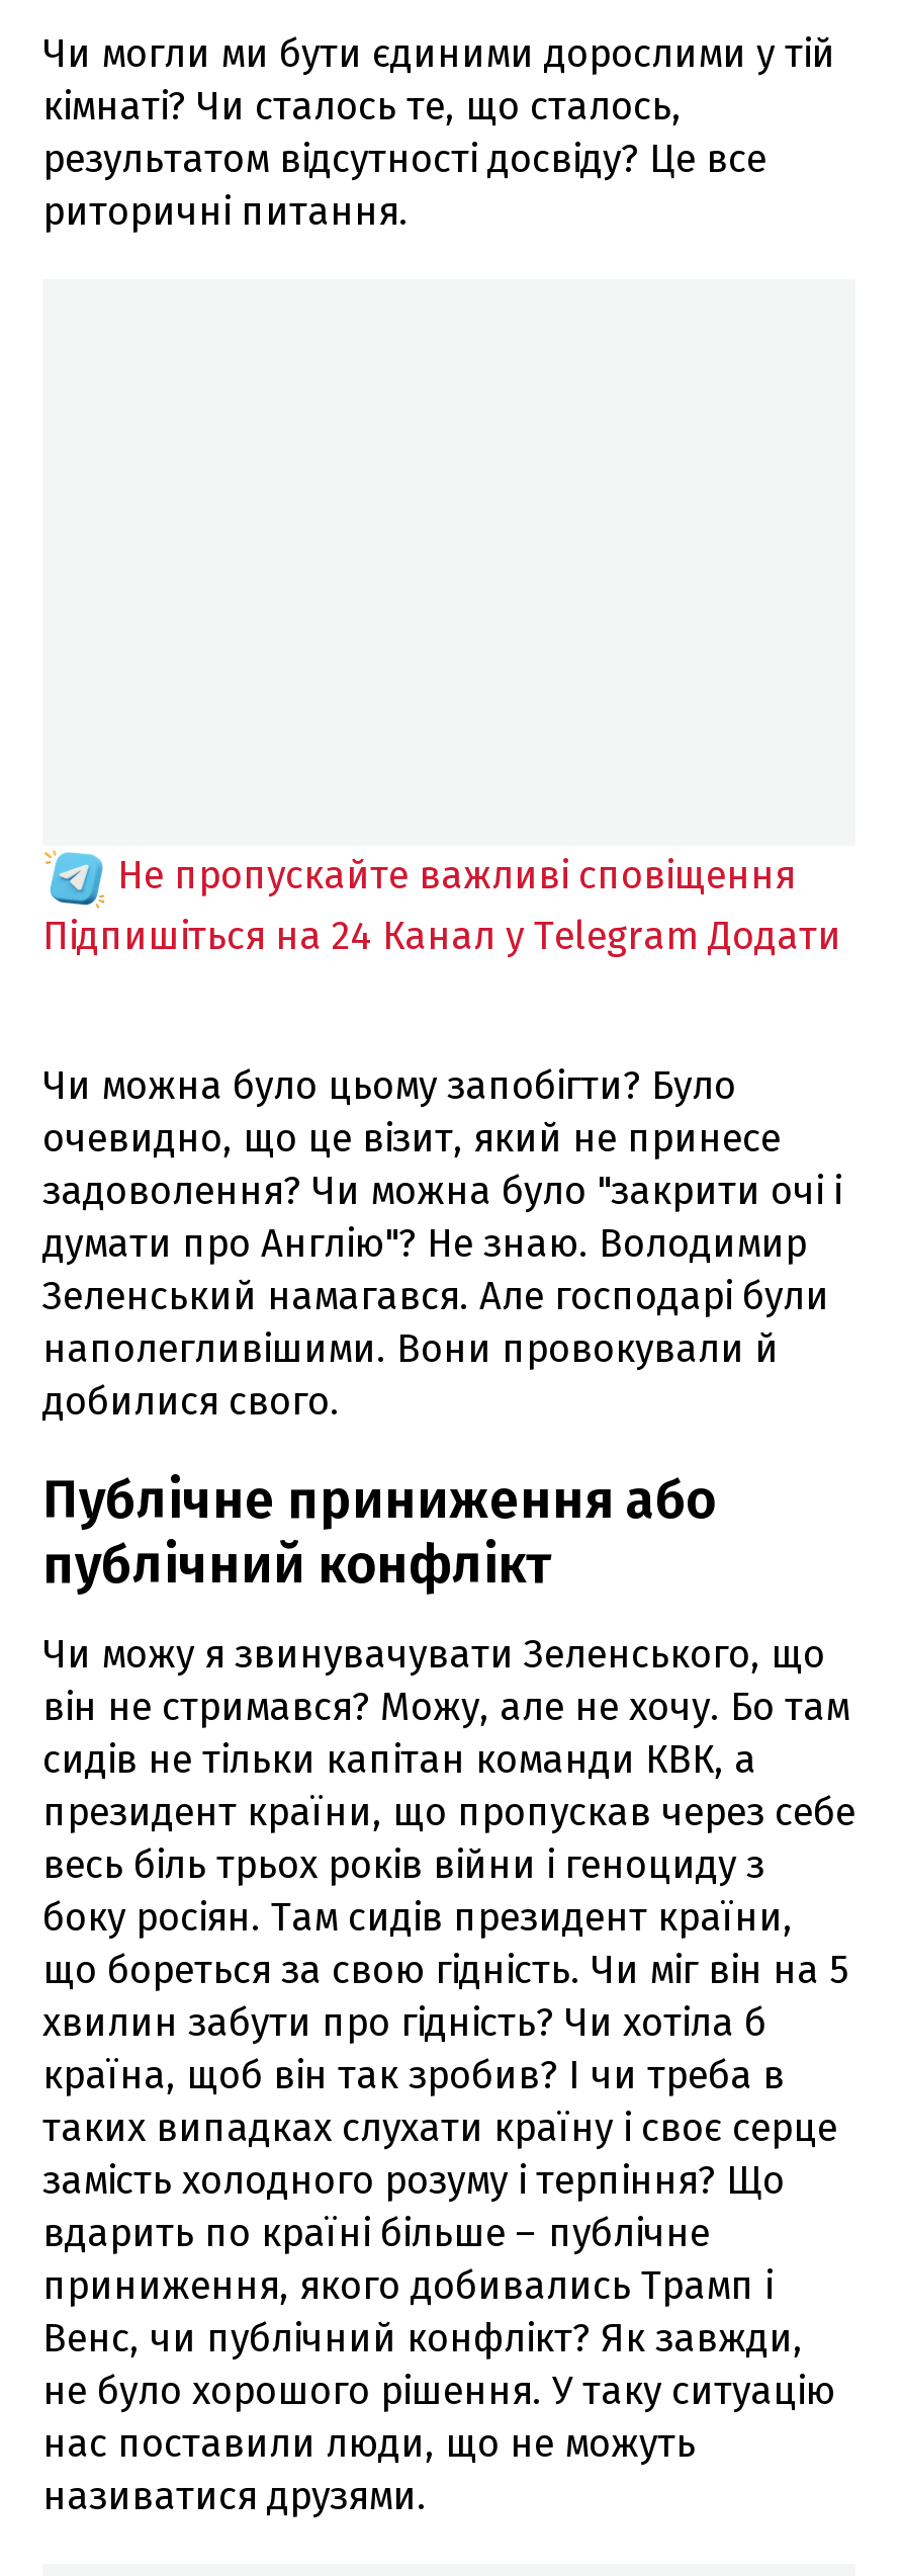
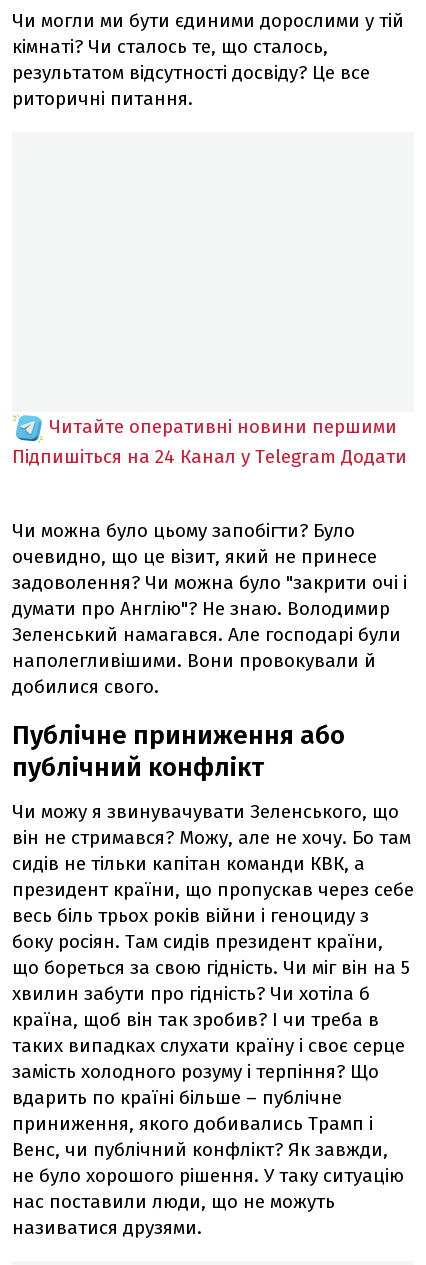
[117,851,795,897] Не пропускайте важливі сповіщення -> [49,414,397,437] Читайте оперативні новини першими

